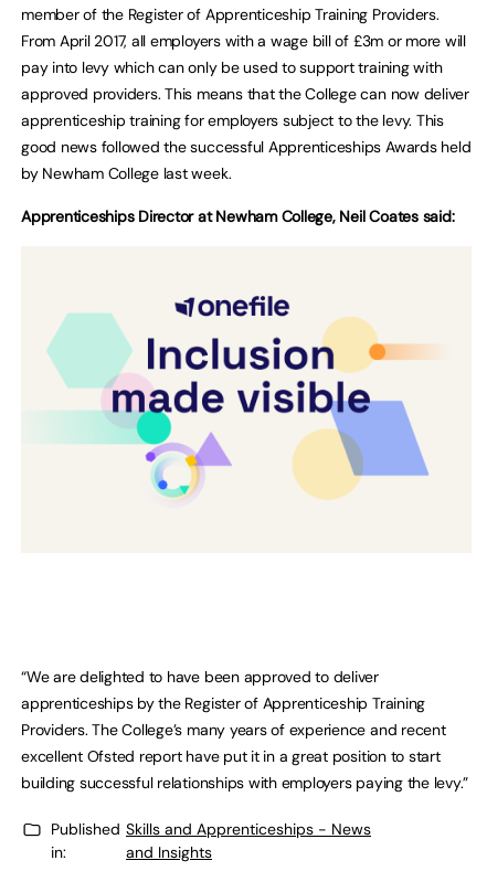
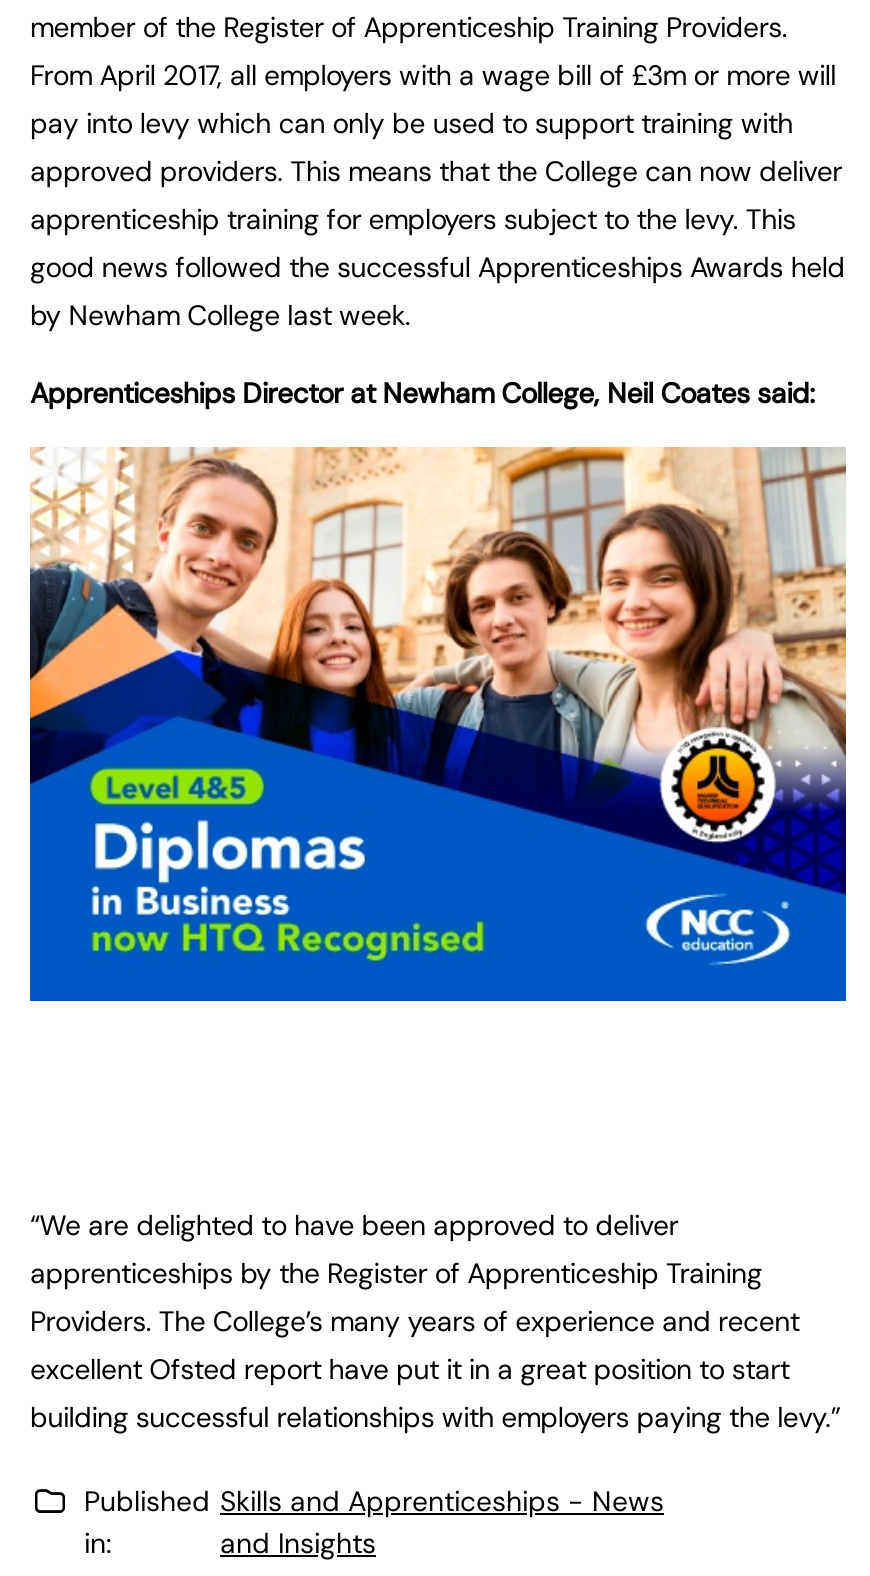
[21,247,472,553] [image] -> [28,446,848,1004] [image]

